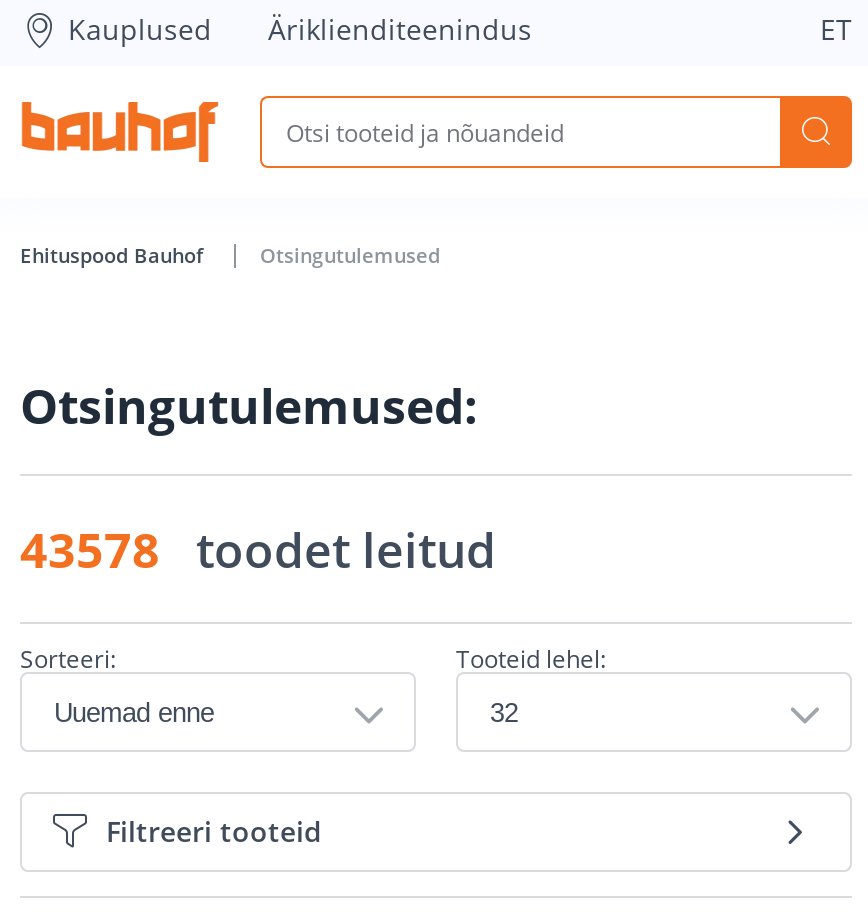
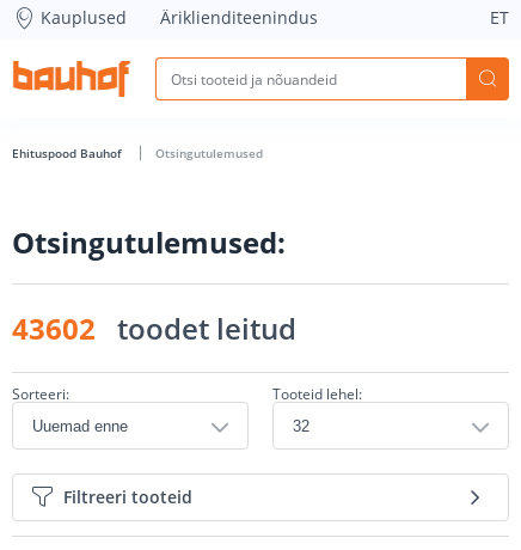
[20,516,496,582] 43578 toodet leitud -> [12,308,296,348] 43602 toodet leitud

